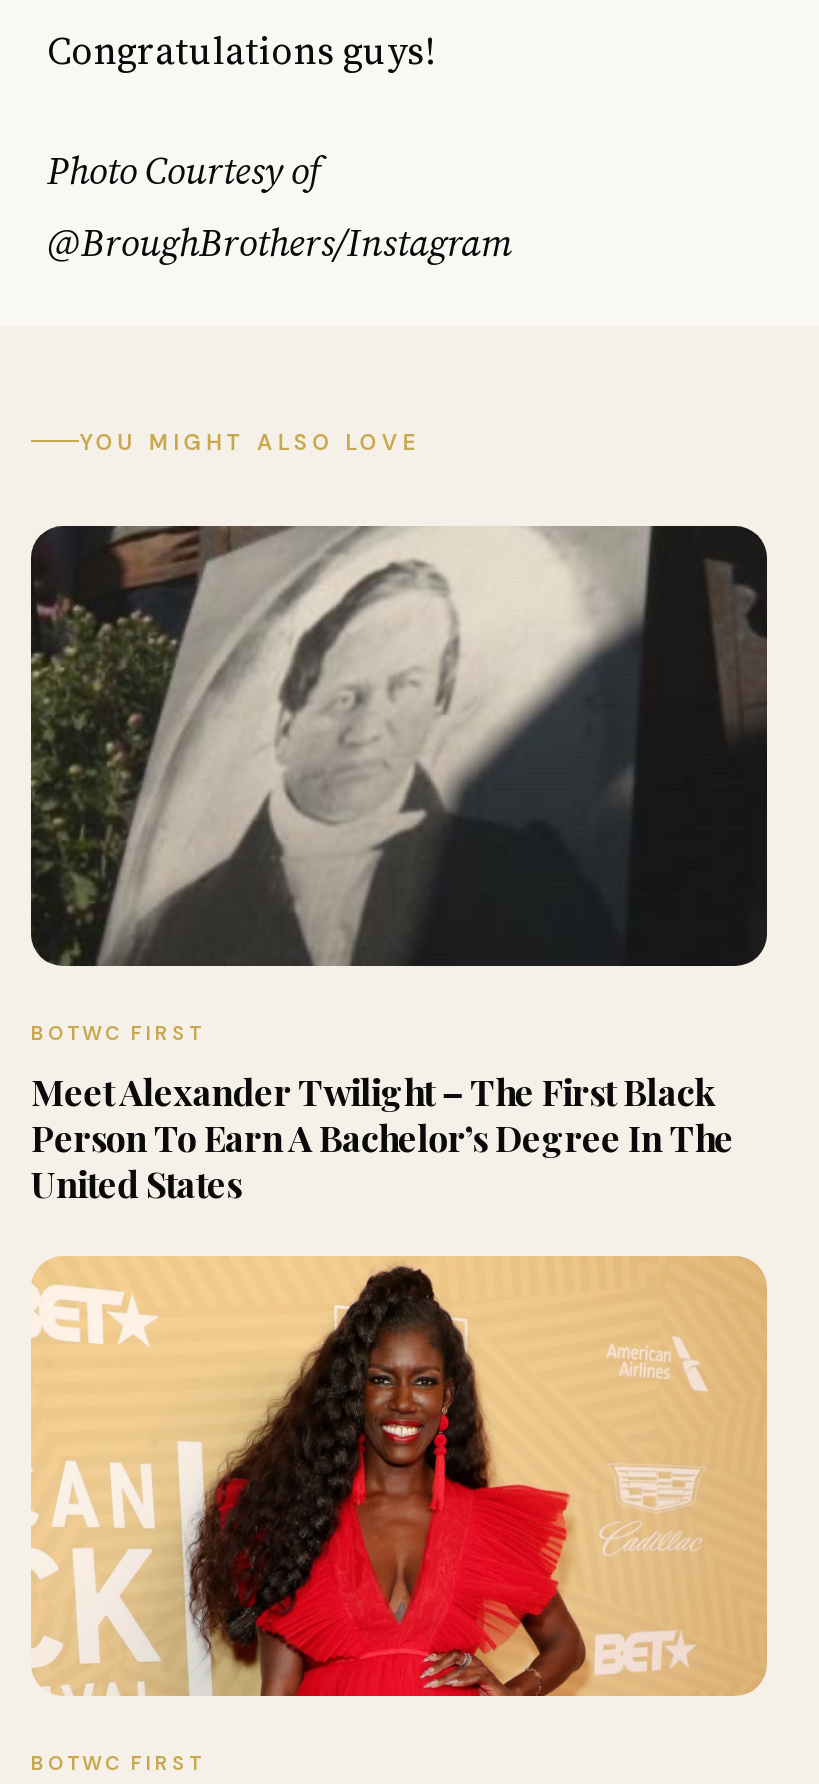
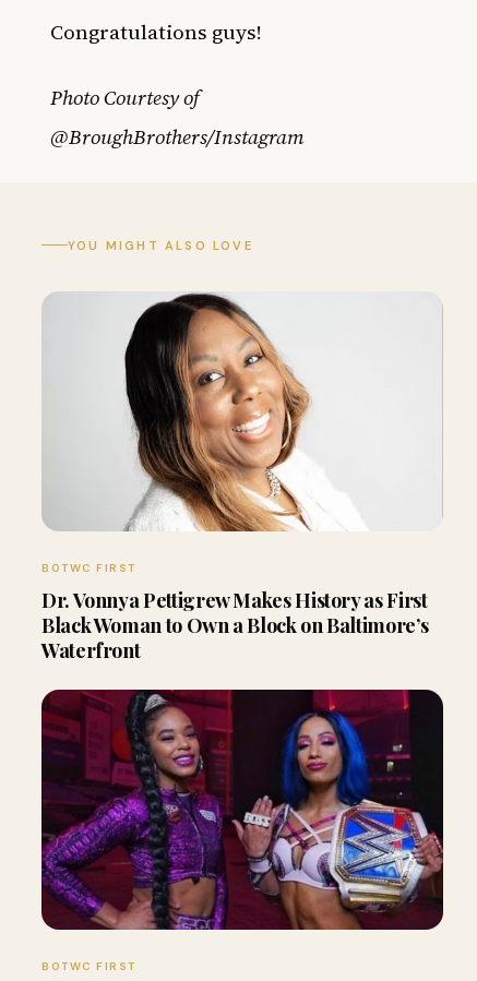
[29,524,769,968] [image] -> [41,291,443,533] [image]
[31,1068,733,1208] Meet Alexander Twilight – The First Black | Person To Earn A Bachelor’s Degree In The | United States -> [41,587,428,663] Dr. Vonnya Pettigrew Makes History as First | Black Woman to Own a Block on Baltimore’s | Waterfront
[31,1256,767,1698] [image] -> [40,689,444,931] [image]

